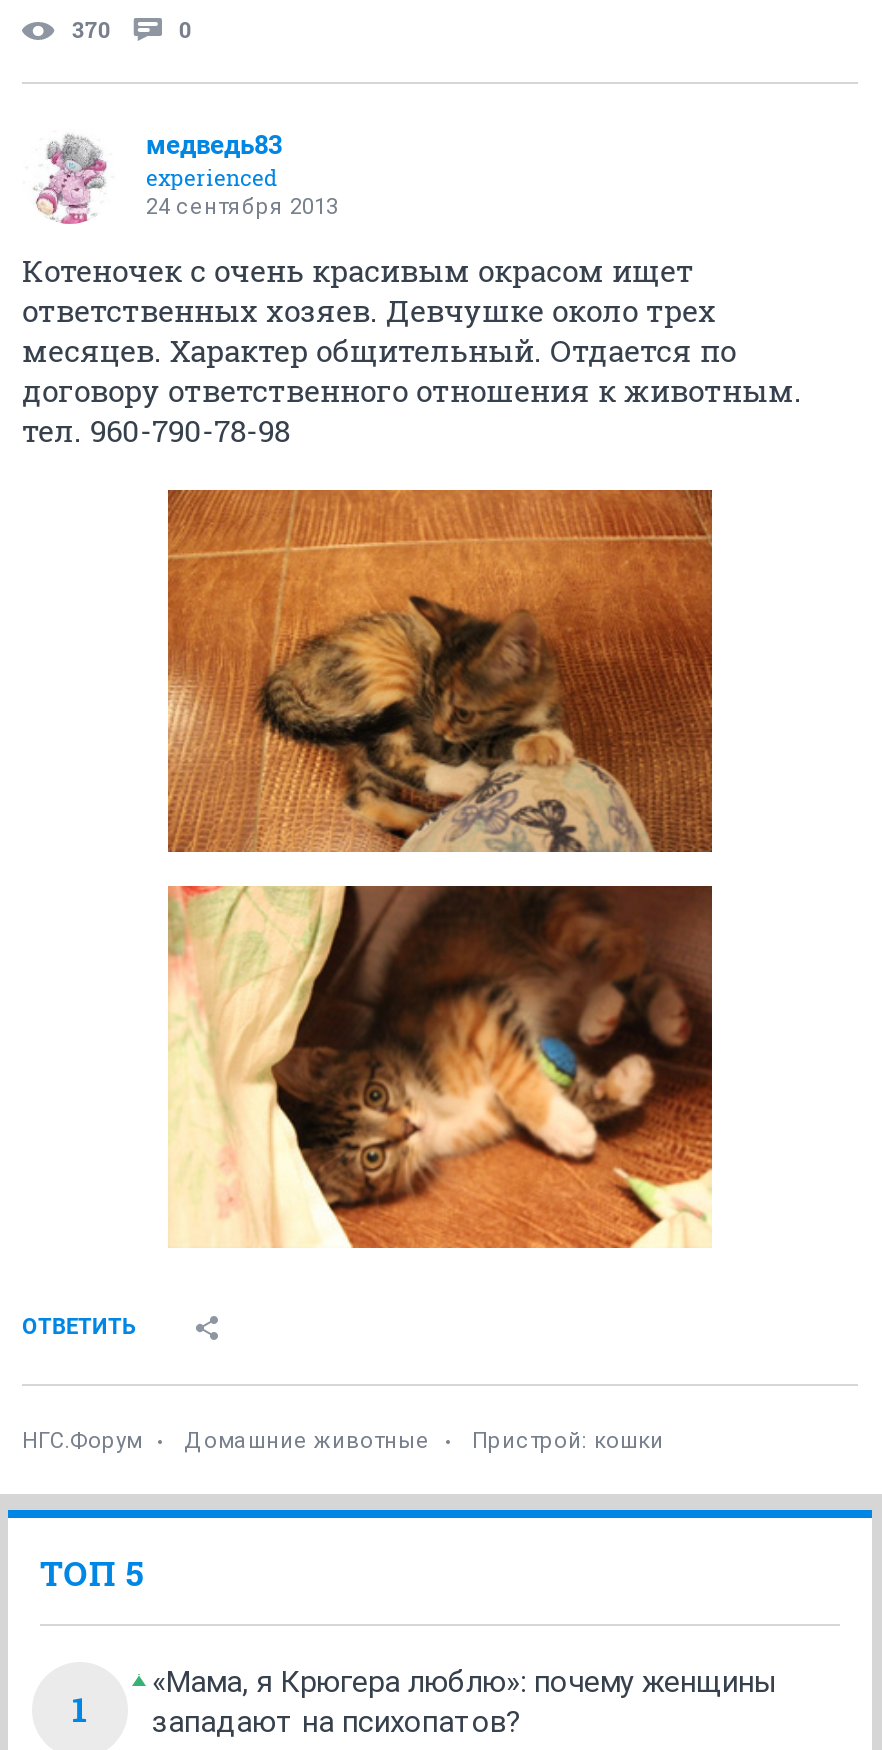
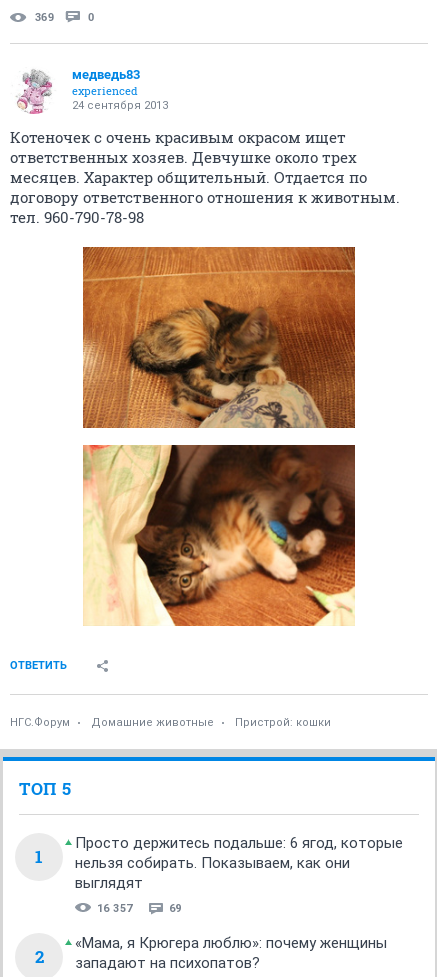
[72,14,111,44] 370 -> [35,9,54,24] 369
none -> [34,834,403,968] Просто держитесь подальше: 6 ягод, которые | нельзя собирать. Показываем, как они | выглядят | 16 357 | 69 | 2

